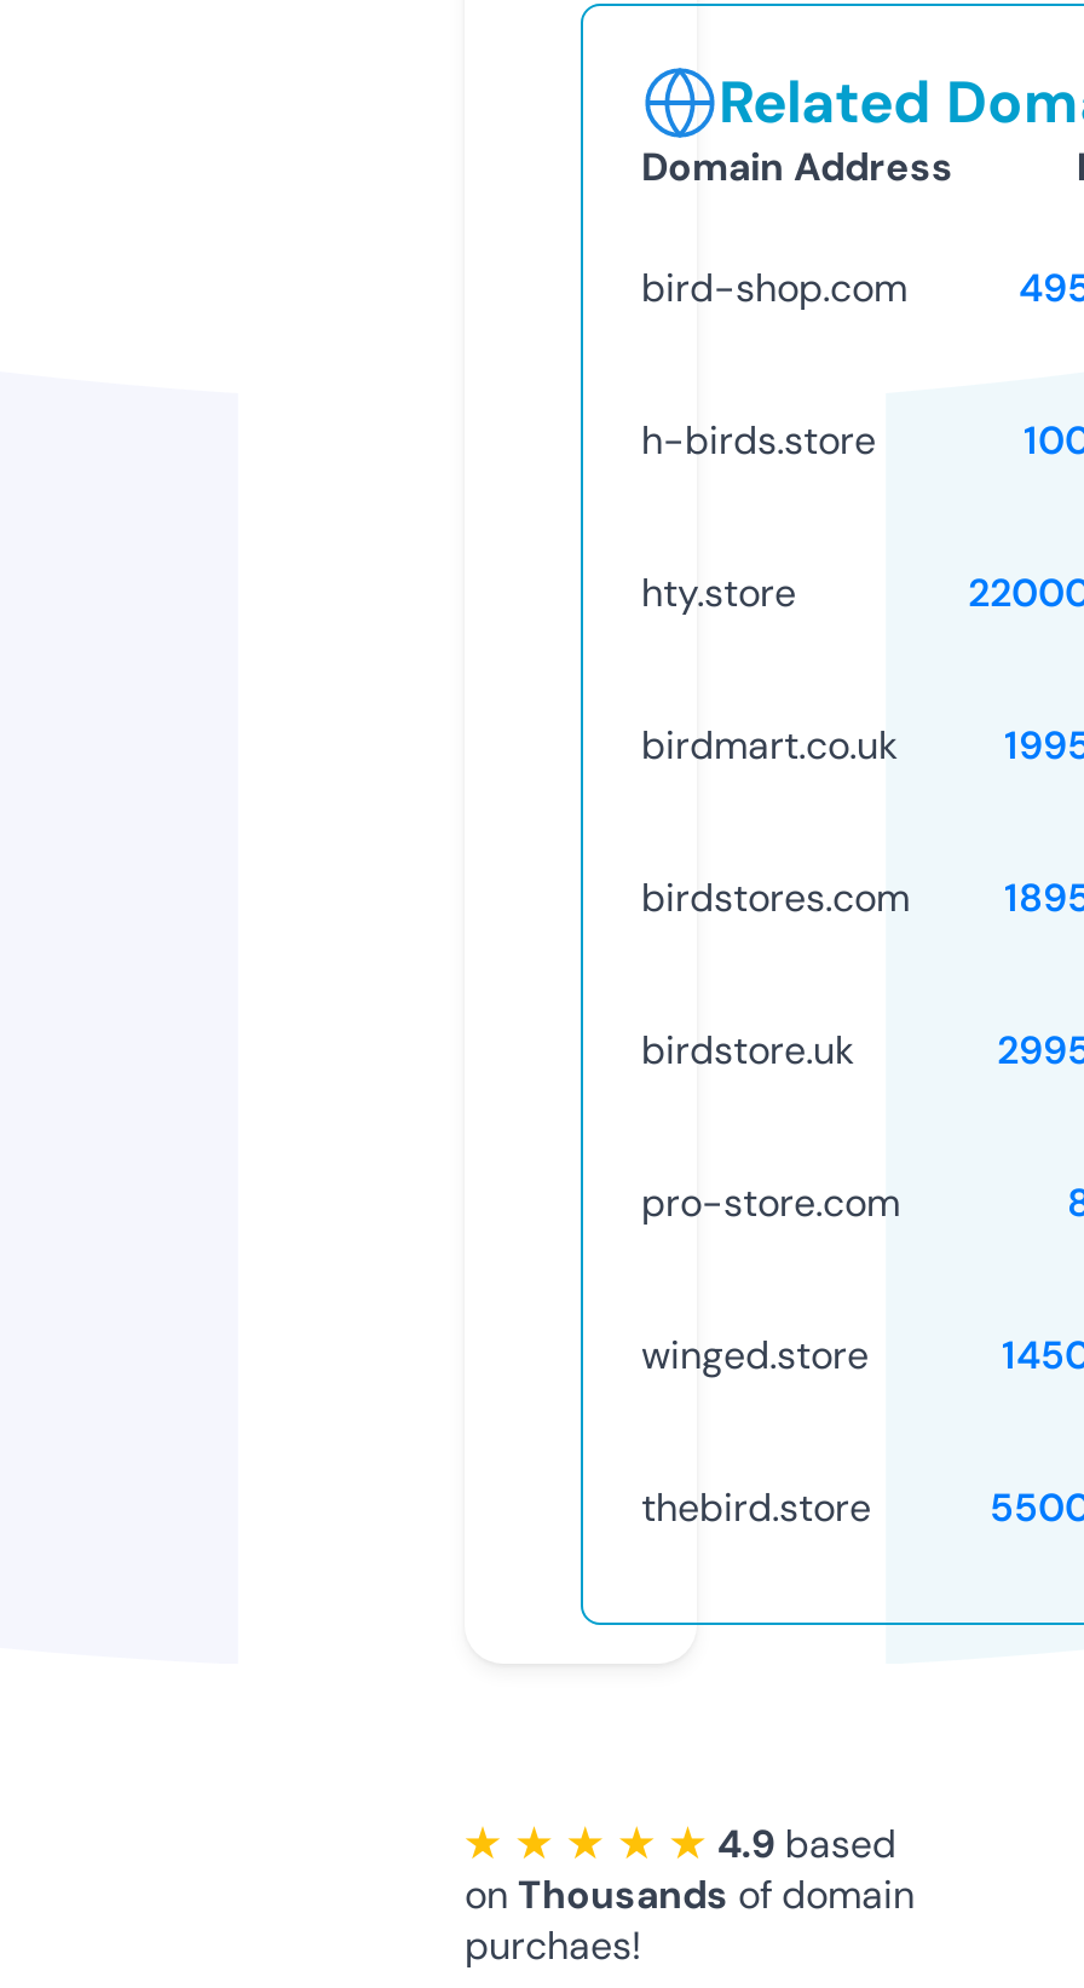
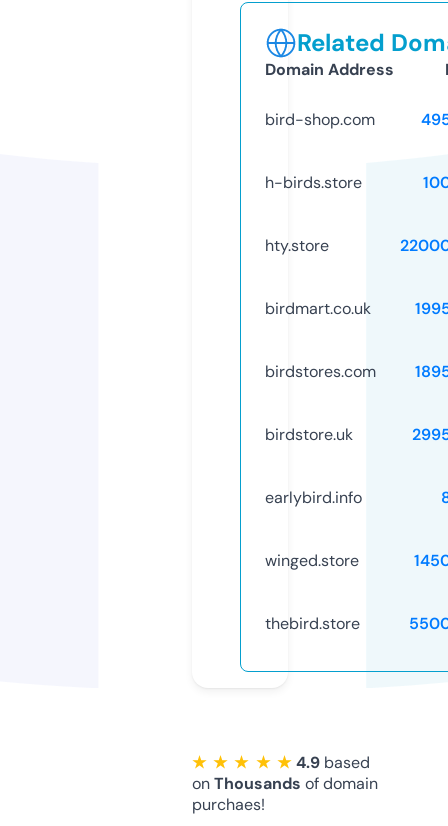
[641,1177,900,1228] pro-store.com -> [265,487,362,508] earlybird.info

